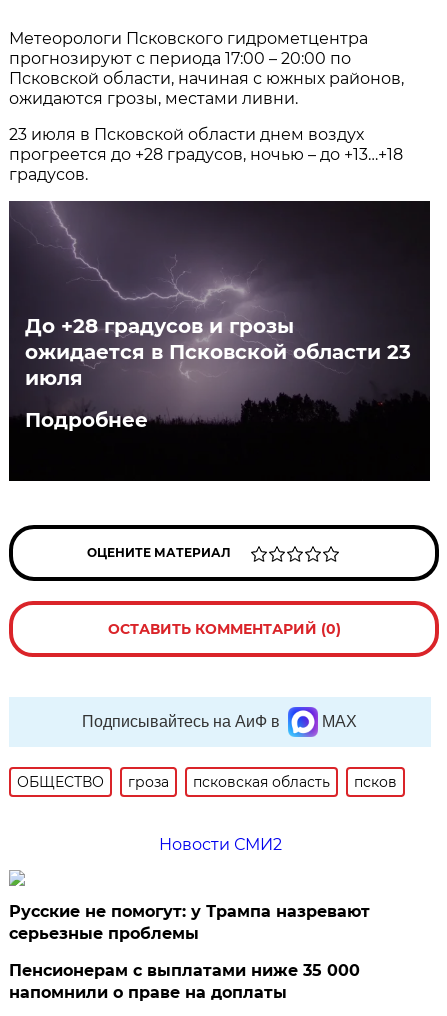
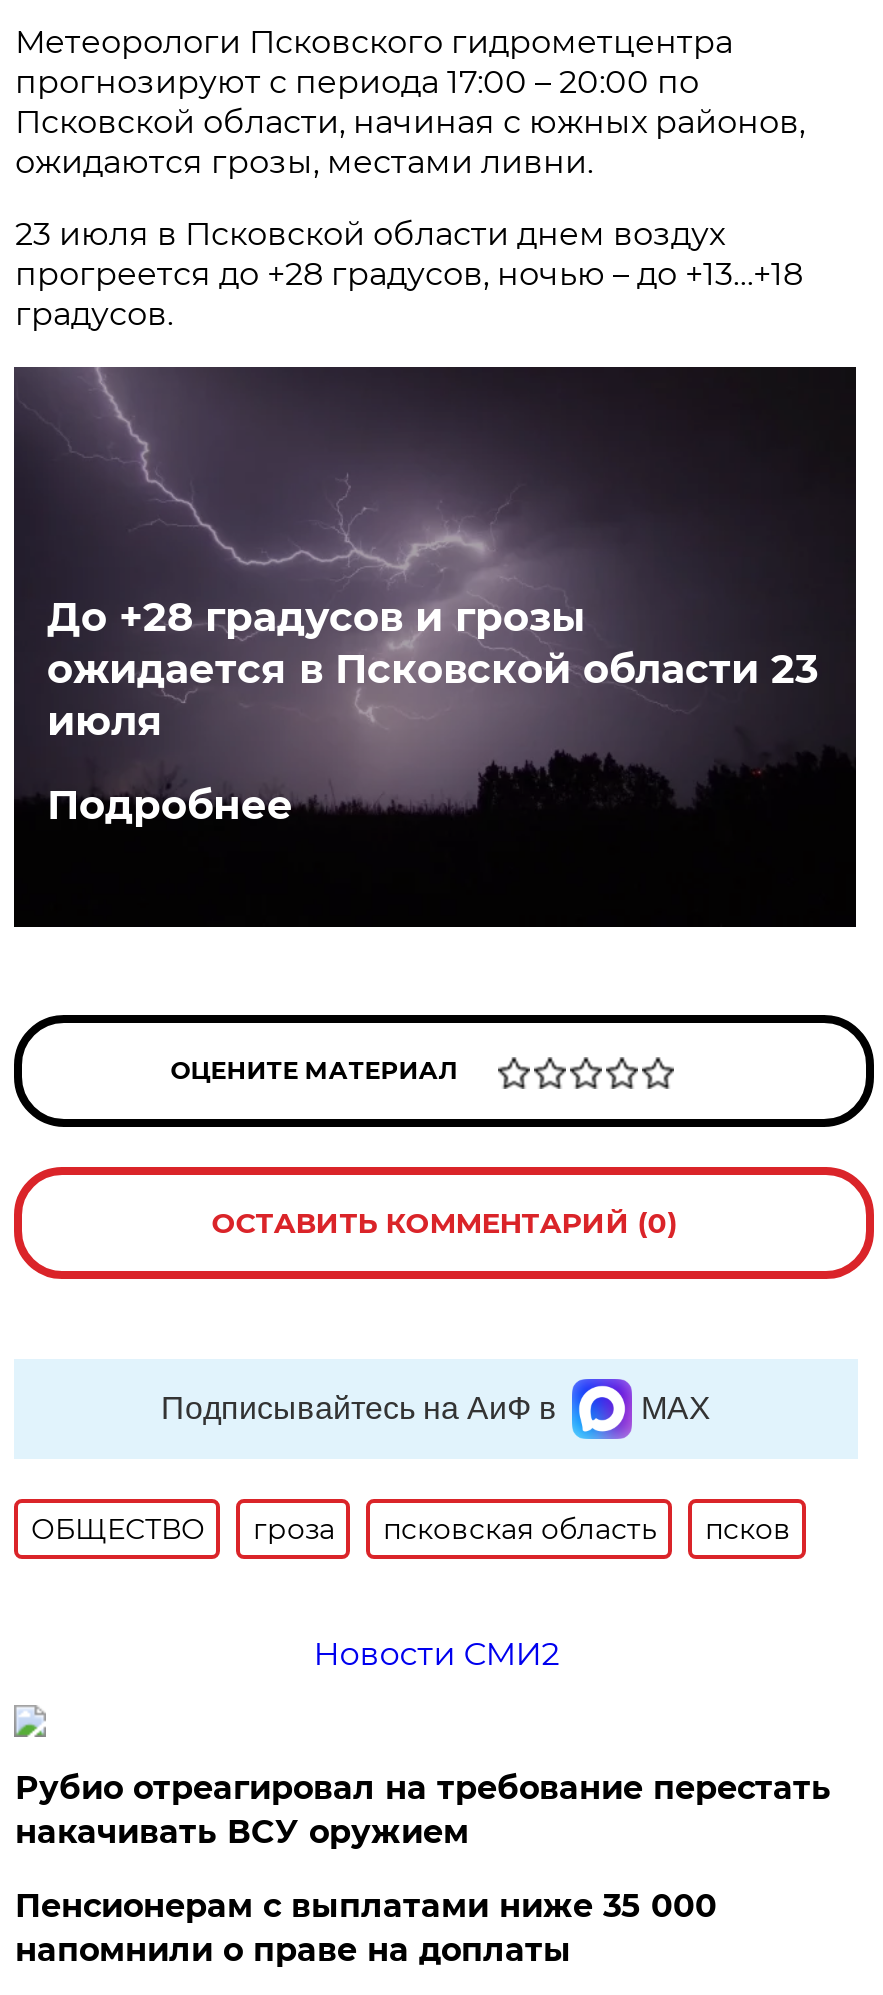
[9,902,370,943] Русские не помогут: у Трампа назревают | серьезные проблемы -> [15,1769,831,1851] Рубио отреагировал на требование перестать | накачивать ВСУ оружием

